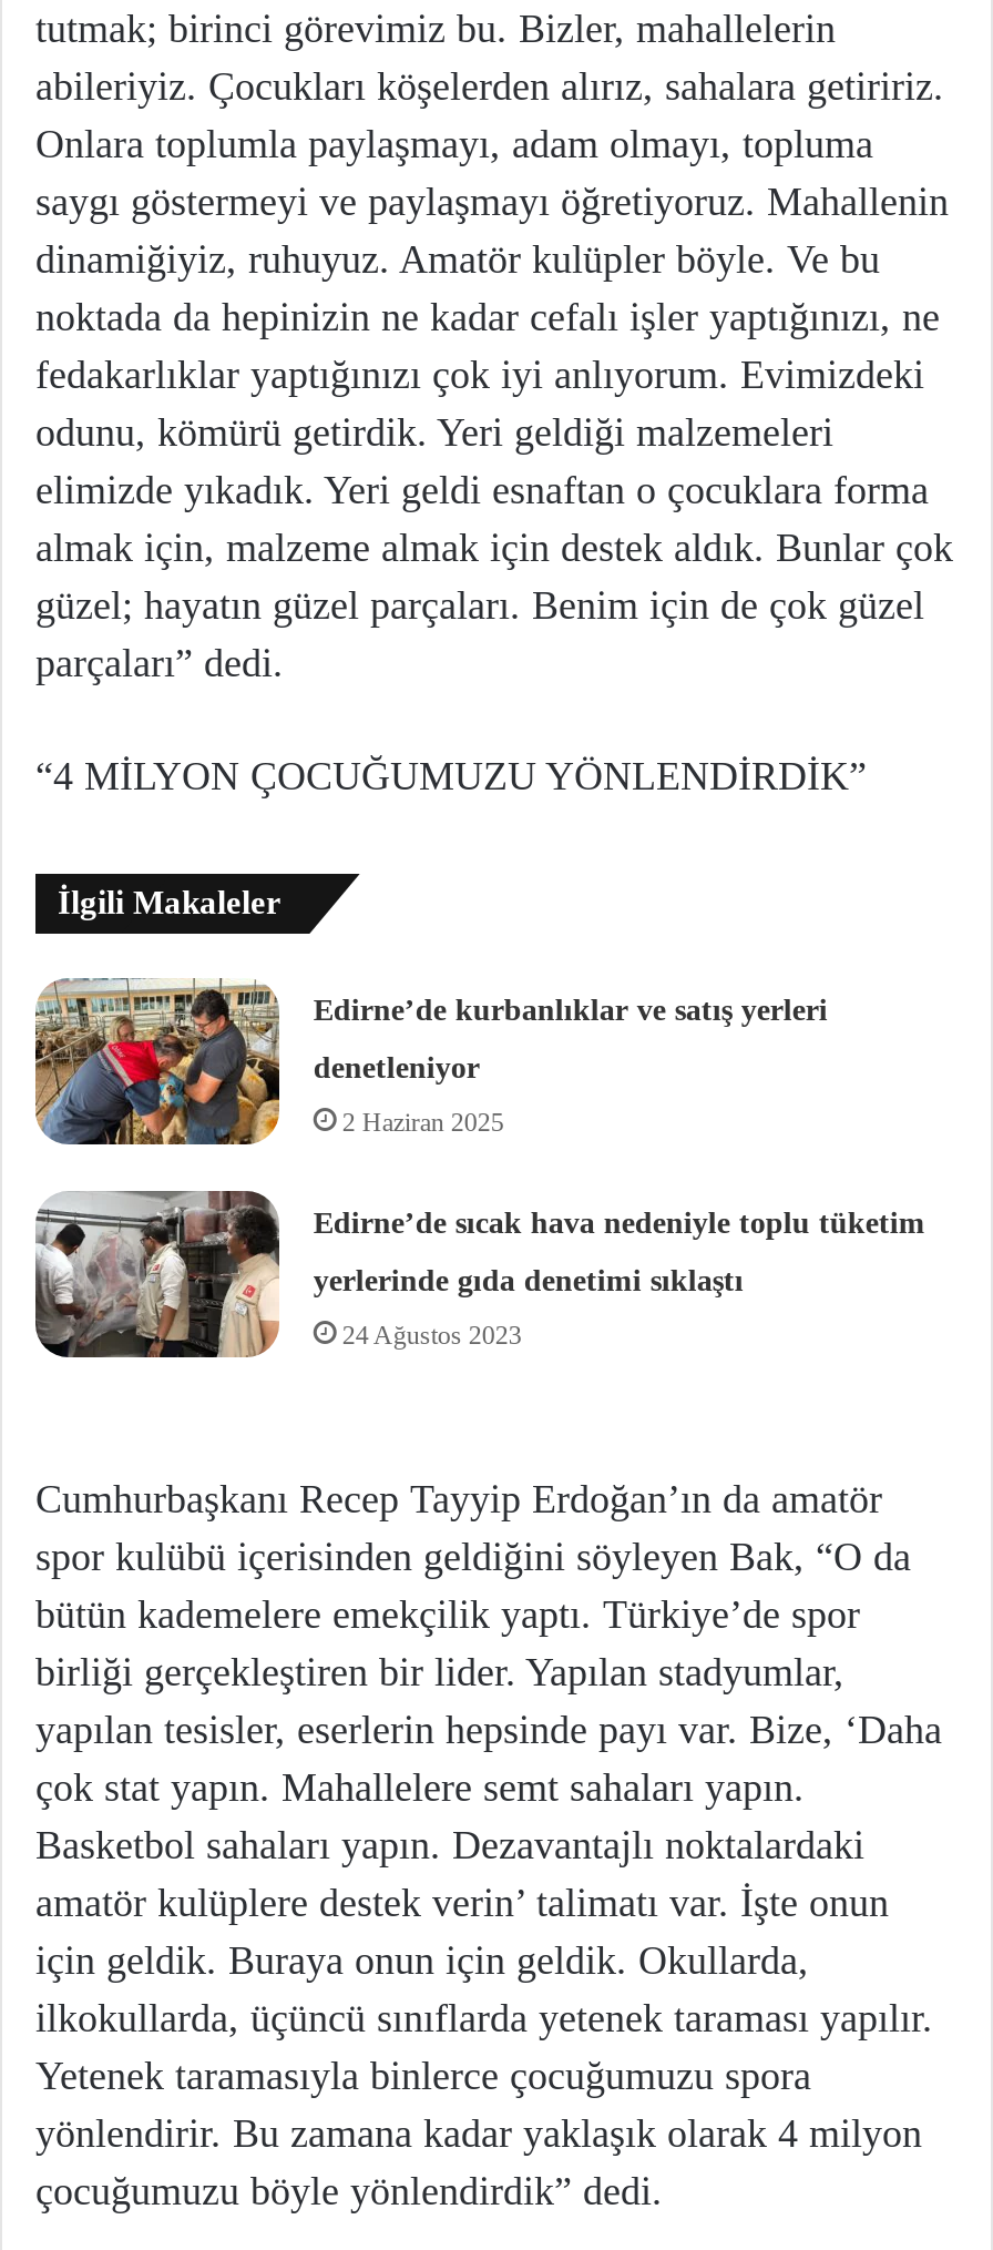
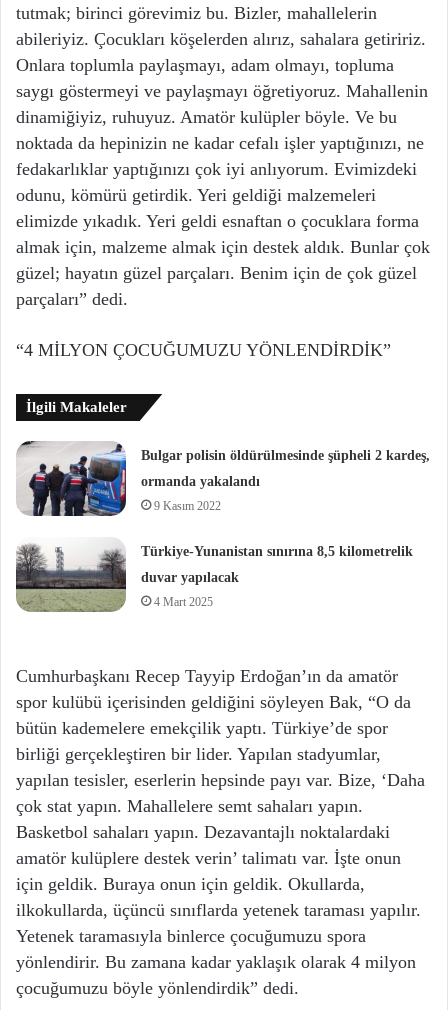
[33,980,827,1147] [image] | Edirne’de kurbanlıklar ve satış yerleri -> [16,441,430,517] [image] | Bulgar polisin öldürülmesinde şüpheli 2 kardeş,
[313,1052,479,1085] denetleniyor -> [141,474,260,489] ormanda yakalandı
[342,1107,504,1138] 2 Haziran 2025 -> [154,499,221,513] 9 Kasım 2022
[35,1189,925,1360] [image] | Edirne’de sıcak hava nedeniyle toplu tüketim -> [16,537,413,613] [image] | Türkiye-Yunanistan sınırına 8,5 kilometrelik
[313,1265,743,1298] yerlerinde gıda denetimi sıklaştı -> [141,570,239,585] duvar yapılacak
[342,1320,522,1351] 24 Ağustos 2023 -> [154,595,213,609] 4 Mart 2025

